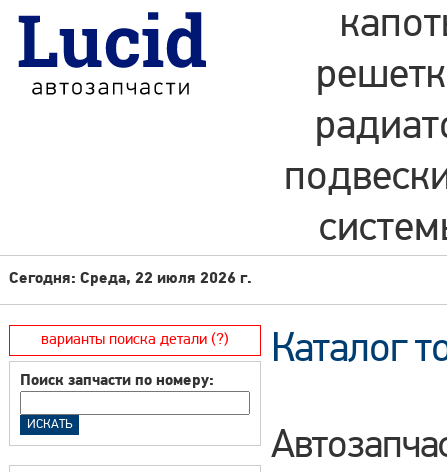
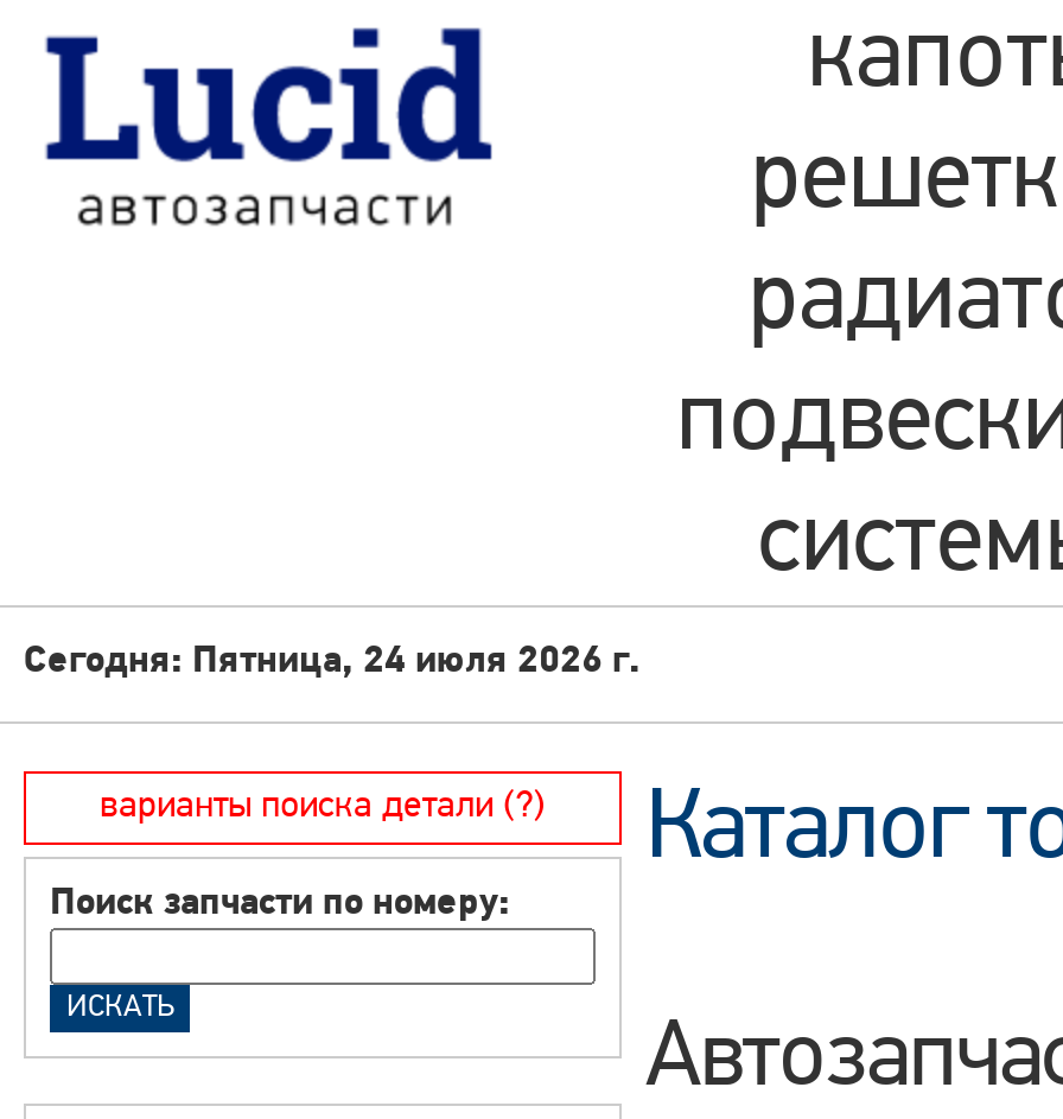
[9,271,252,287] Сегодня: Среда, 22 июля 2026 г. -> [24,643,641,681] Сегодня: Пятница, 24 июля 2026 г.

